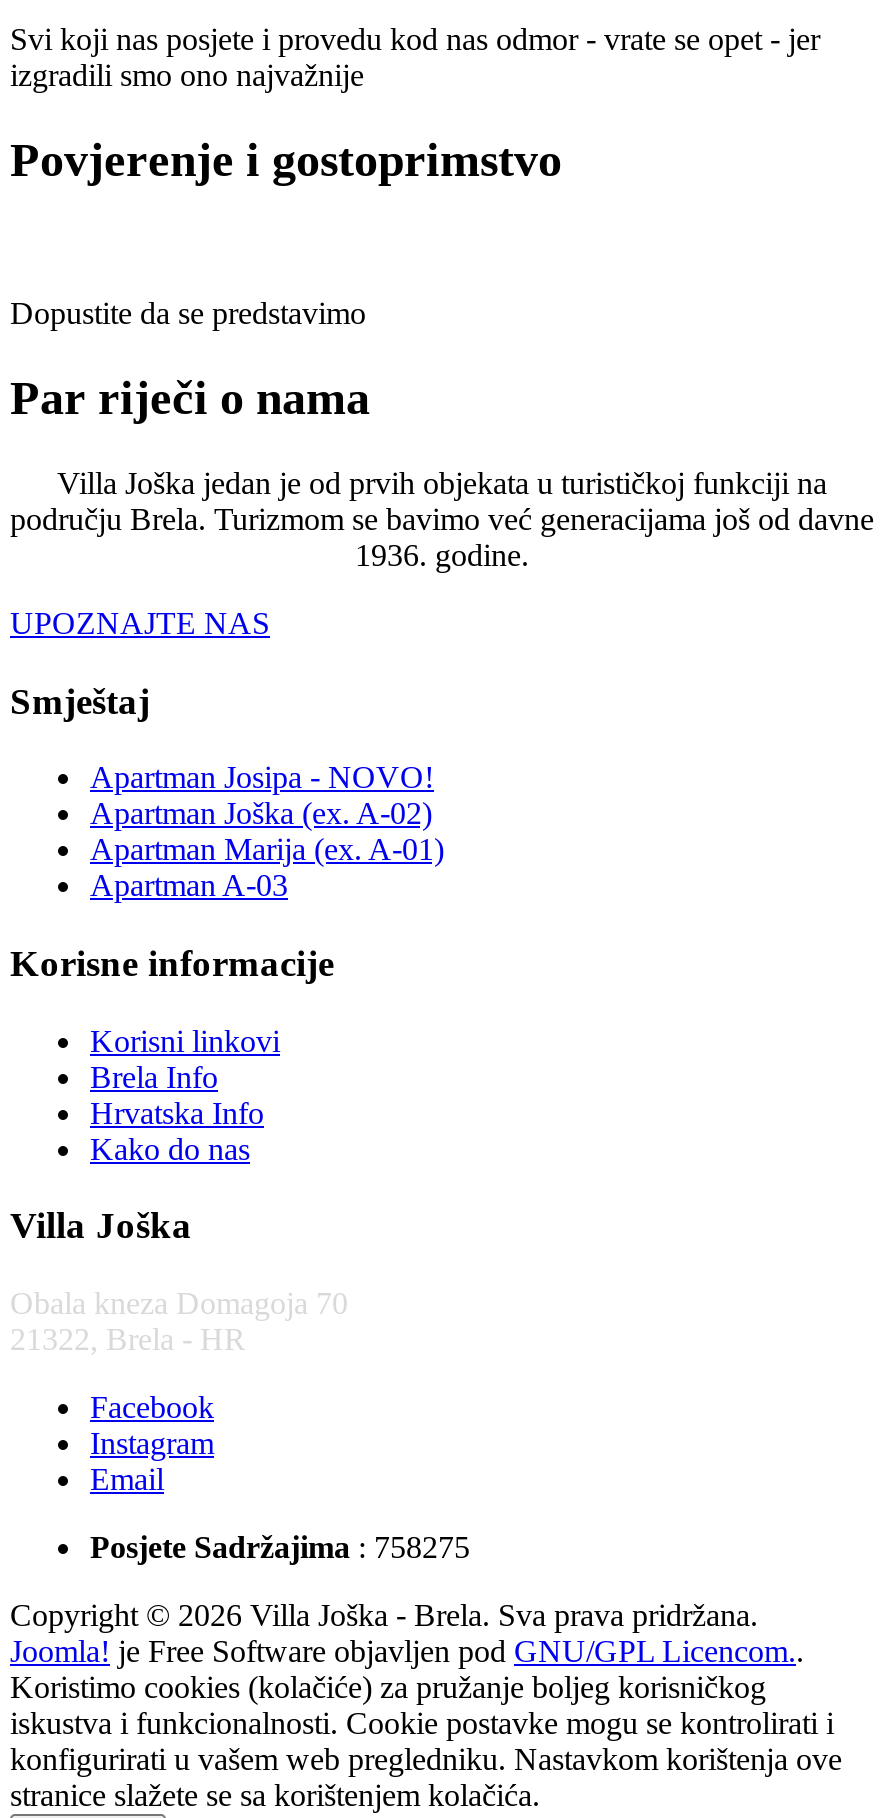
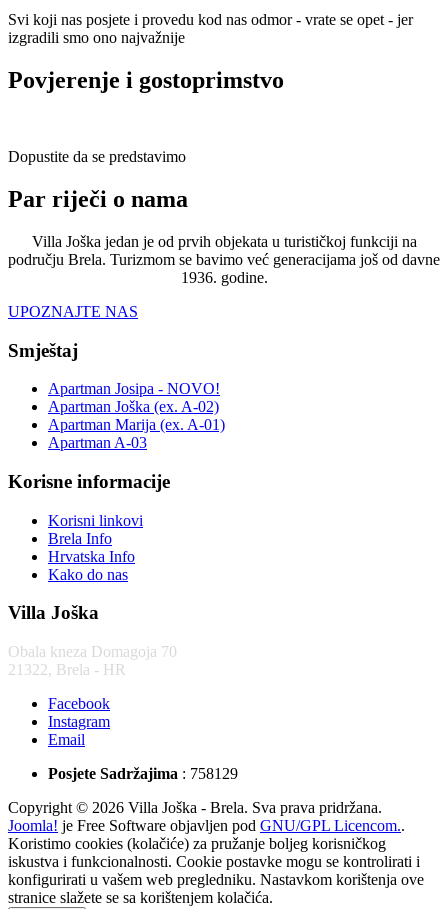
[90,1530,470,1564] Posjete Sadržajima: 758275 -> [48,765,238,782] Posjete Sadržajima: 758129

